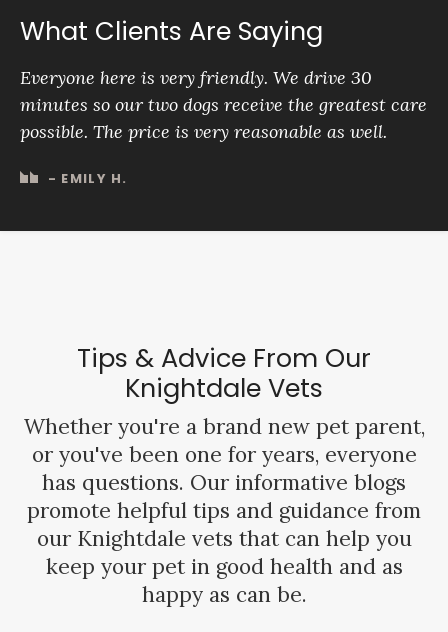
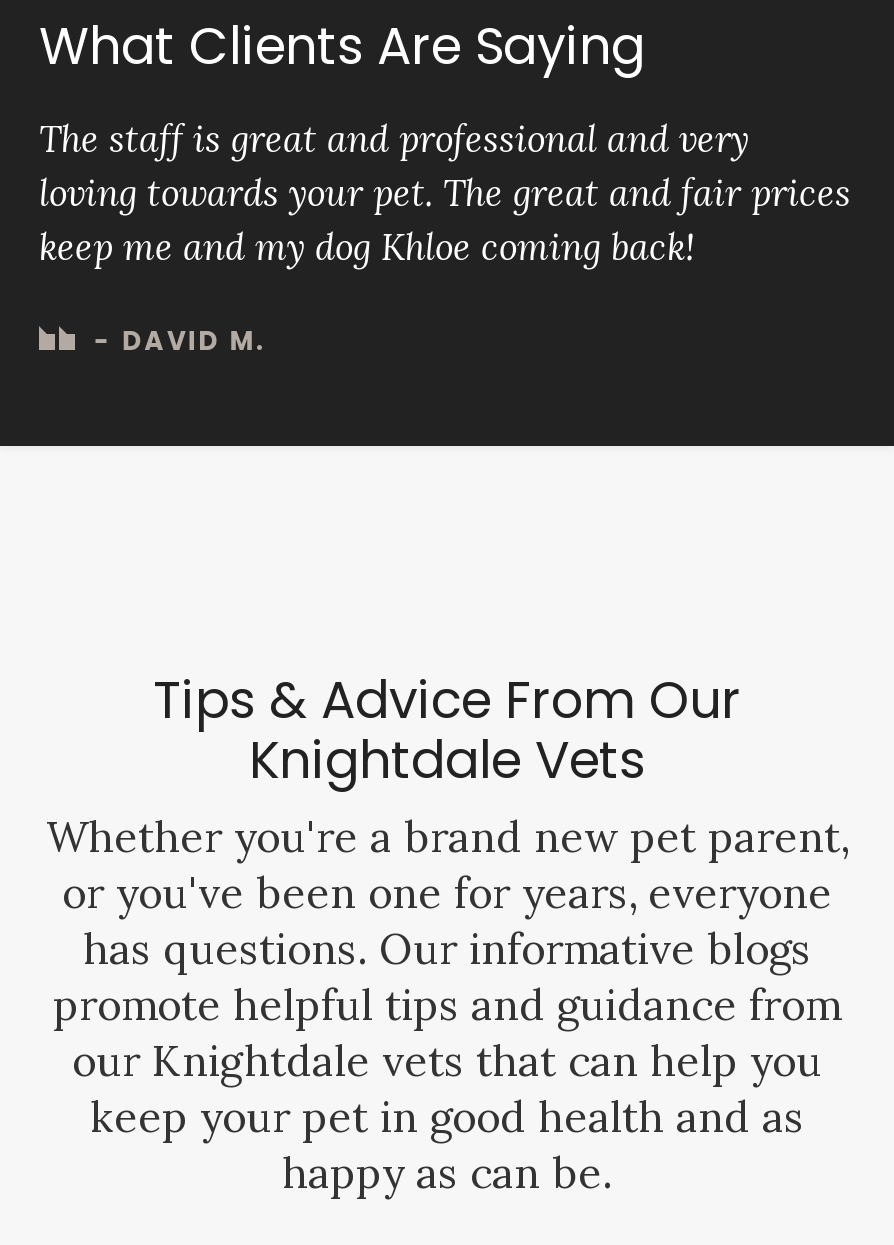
[20,66,427,143] Everyone here is very friendly. We drive 30 | minutes so our two dogs receive the greatest care | possible. The price is very reasonable as well. -> [39,116,851,270] The staff is great and professional and very | loving towards your pet. The great and fair prices | keep me and my dog Khloe coming back!
[48,169,128,188] - EMILY H. -> [95,322,267,360] - DAVID M.

